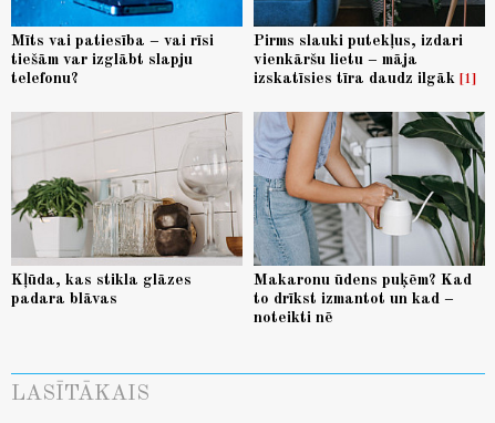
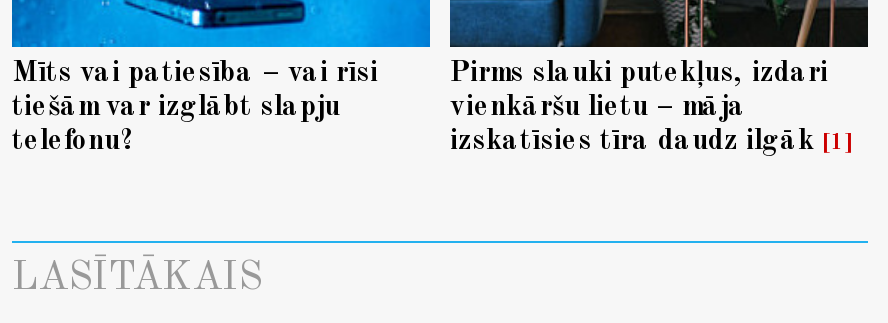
[11,112,244,307] [image] | Kļūda, kas stikla glāzes | padara blāvas -> none
[254,111,485,326] [image] | Makaronu ūdens puķēm? Kad | to drīkst izmantot un kad – | noteikti nē -> none

